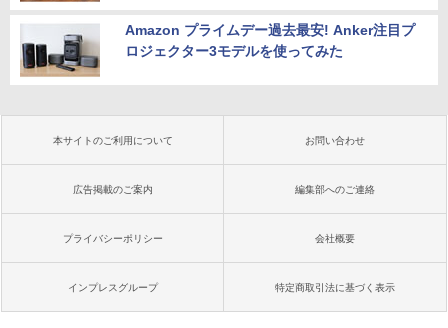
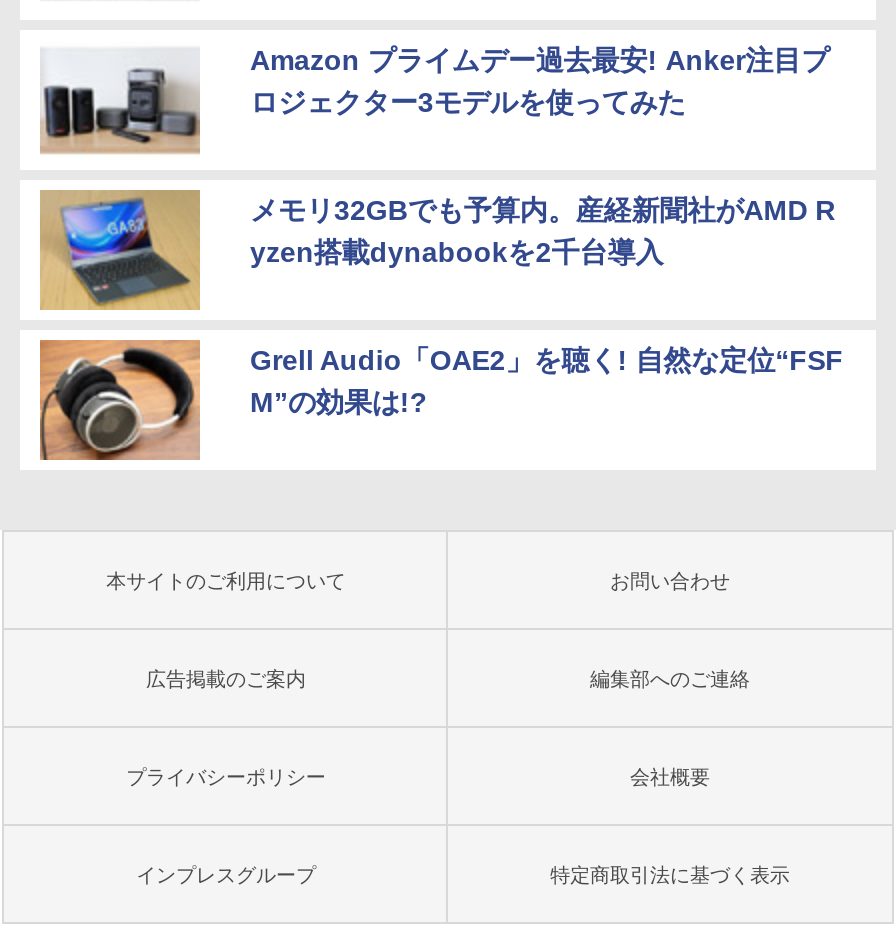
none -> [38,338,202,462] [image]
none -> [40,190,843,419] [image] | メモリ32GBでも予算内。産経新聞社がAMD R | yzen搭載dynabookを2千台導入 | Grell Audio「OAE2」を聴く! 自然な定位“FSF | M”の効果は!?

